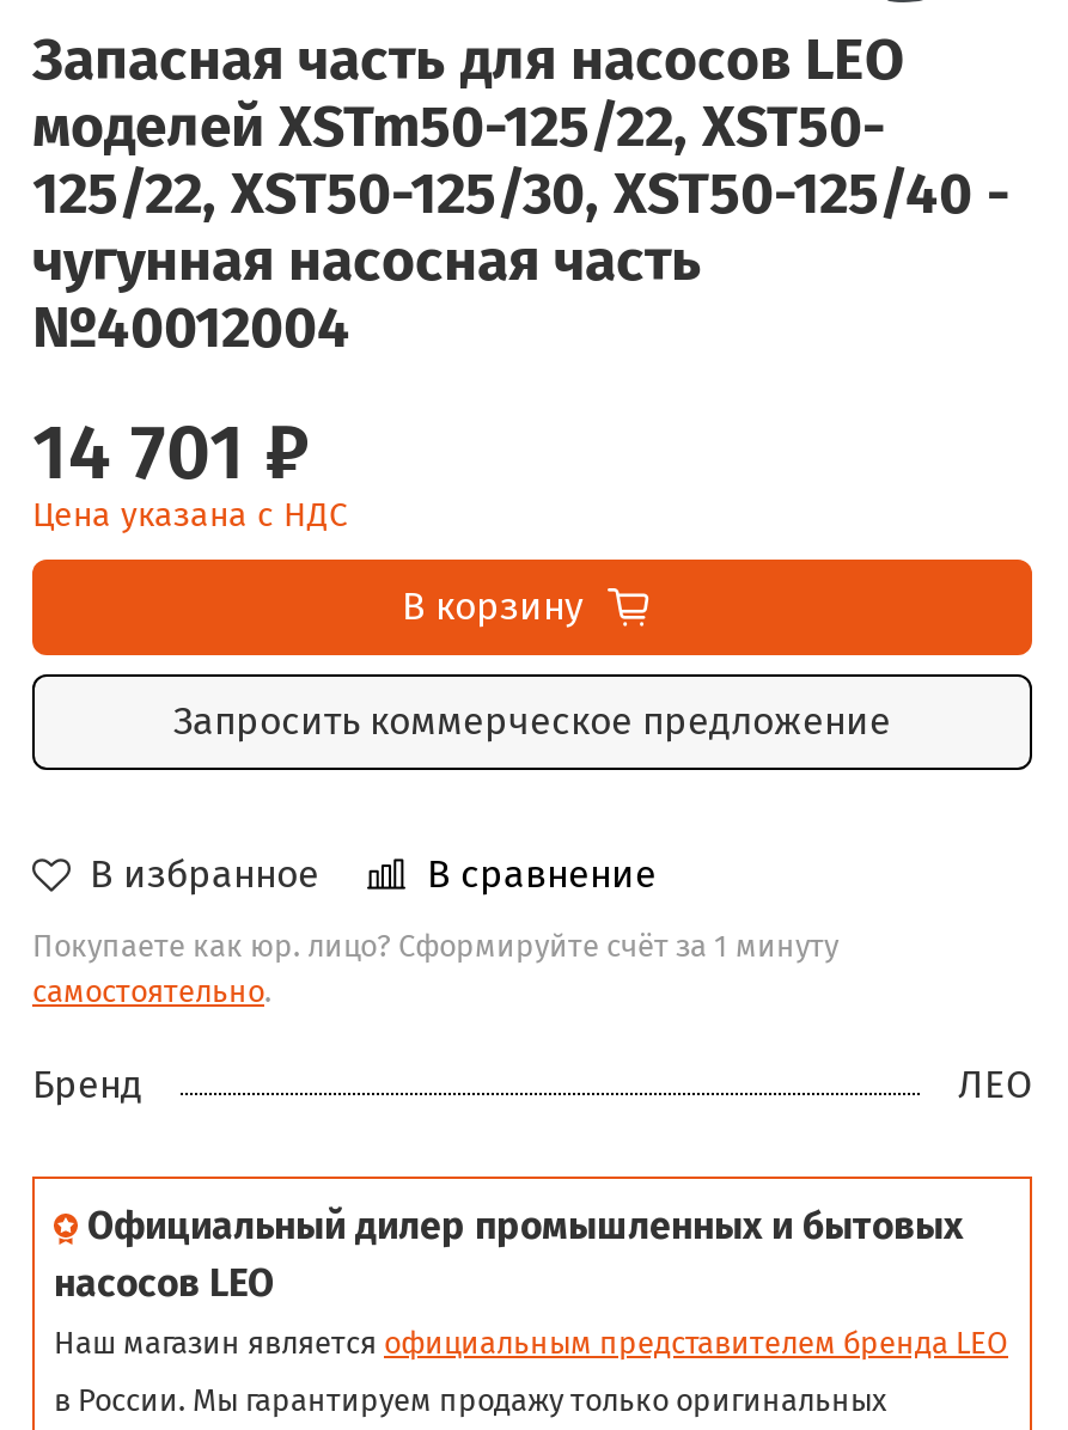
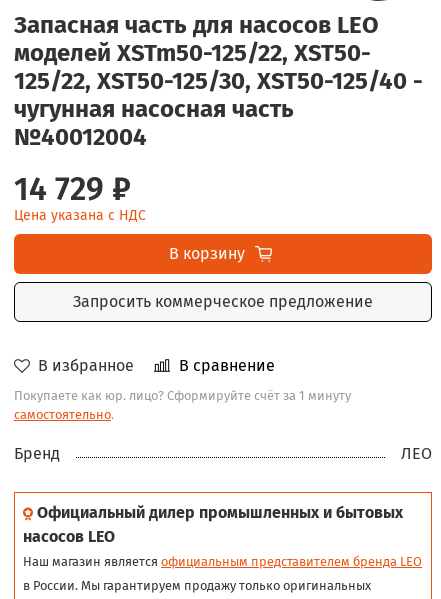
[32,406,310,497] 14 701 ₽ -> [14,170,131,208] 14 729 ₽

